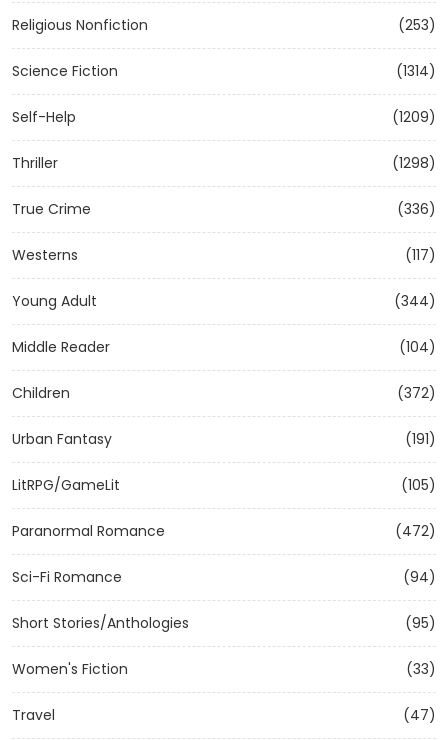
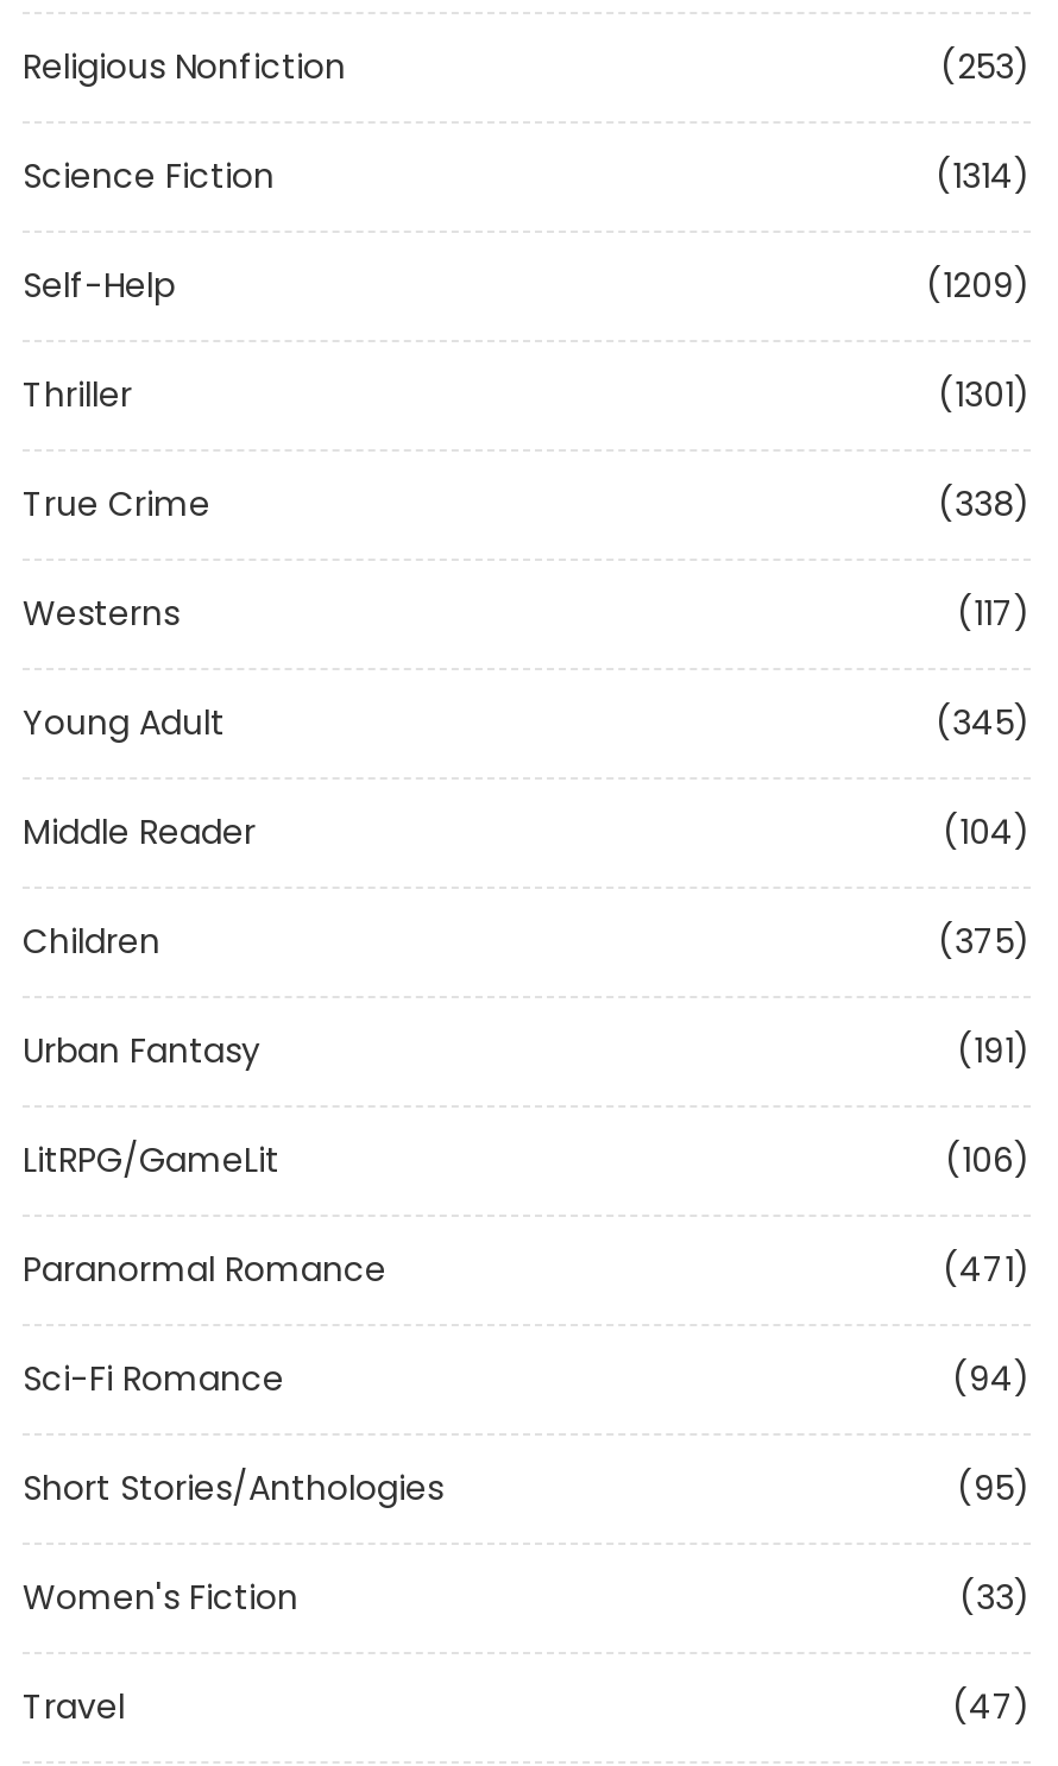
[392,153,436,173] (1298) -> [938,371,1031,418] (1301)
[397,199,436,219] (336) -> [938,480,1031,528] (338)
[394,291,436,311] (344) -> [936,699,1031,746] (345)
[397,383,436,403] (372) -> [938,917,1031,965] (375)
[401,475,436,495] (105) -> [945,1136,1031,1184] (106)
[395,521,436,541] (472) -> [943,1245,1031,1293] (471)

